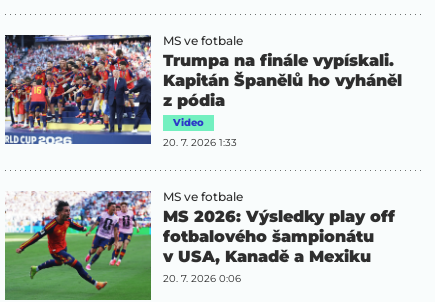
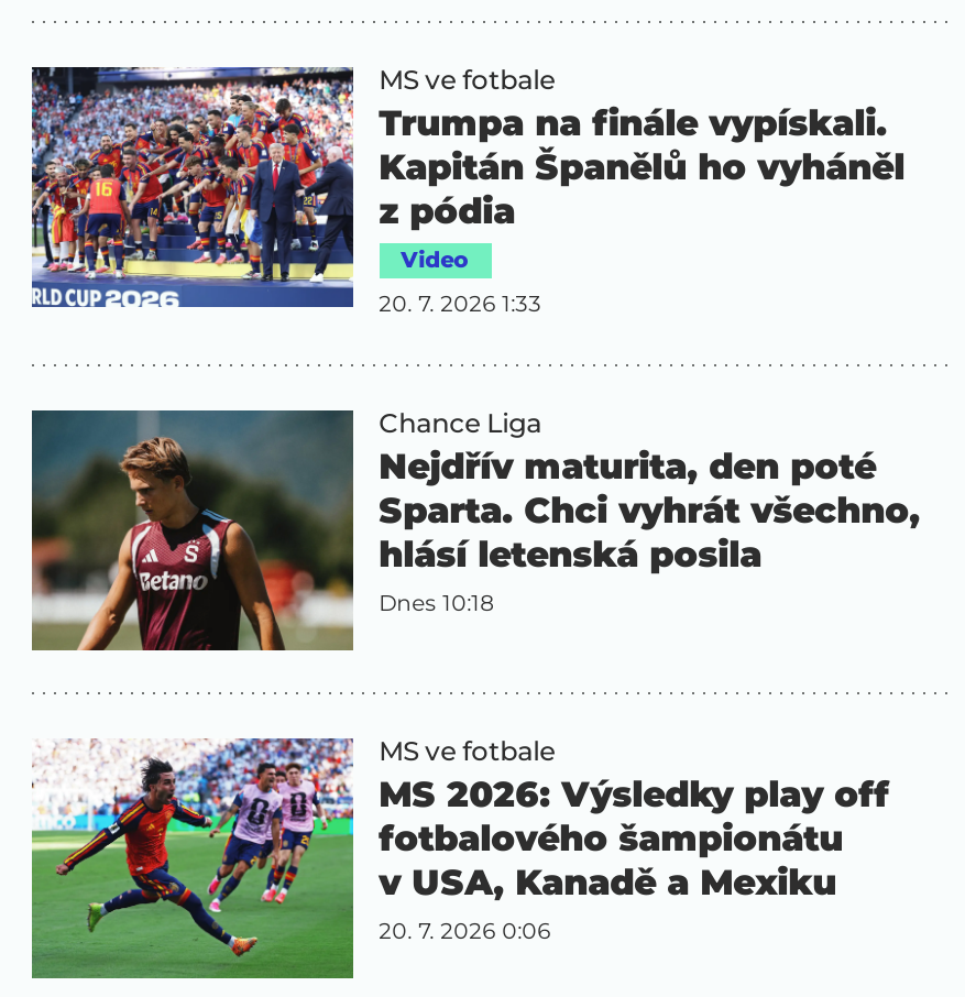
none -> [32,406,920,654] [image] | Chance Liga | Nejdřív maturita, den poté | Sparta. Chci vyhrát všechno, | hlásí letenská posila | Dnes 10:18

